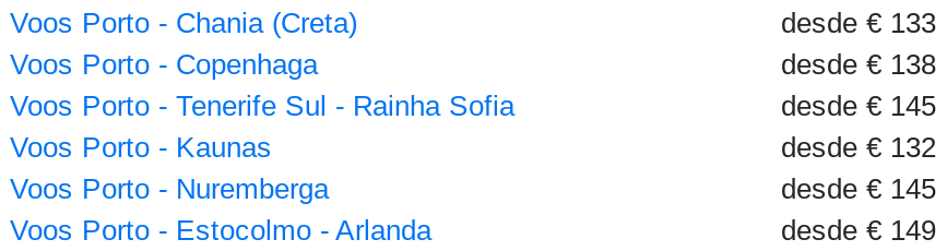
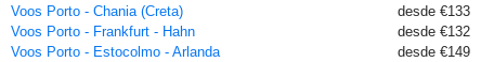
[10,5,936,204] desde € 133 | Voos Porto - Copenhaga | desde € 138 | Voos Porto - Tenerife Sul - Rainha Sofia | desde € 145 | Voos Porto - Kaunas | desde € 132 | Voos Porto - Nuremberga | desde € 145 -> [11,3,470,39] desde €133 | Voos Porto - Frankfurt - Hahn | desde €132
[781,213,936,246] desde € 149 -> [398,43,470,59] desde €149

